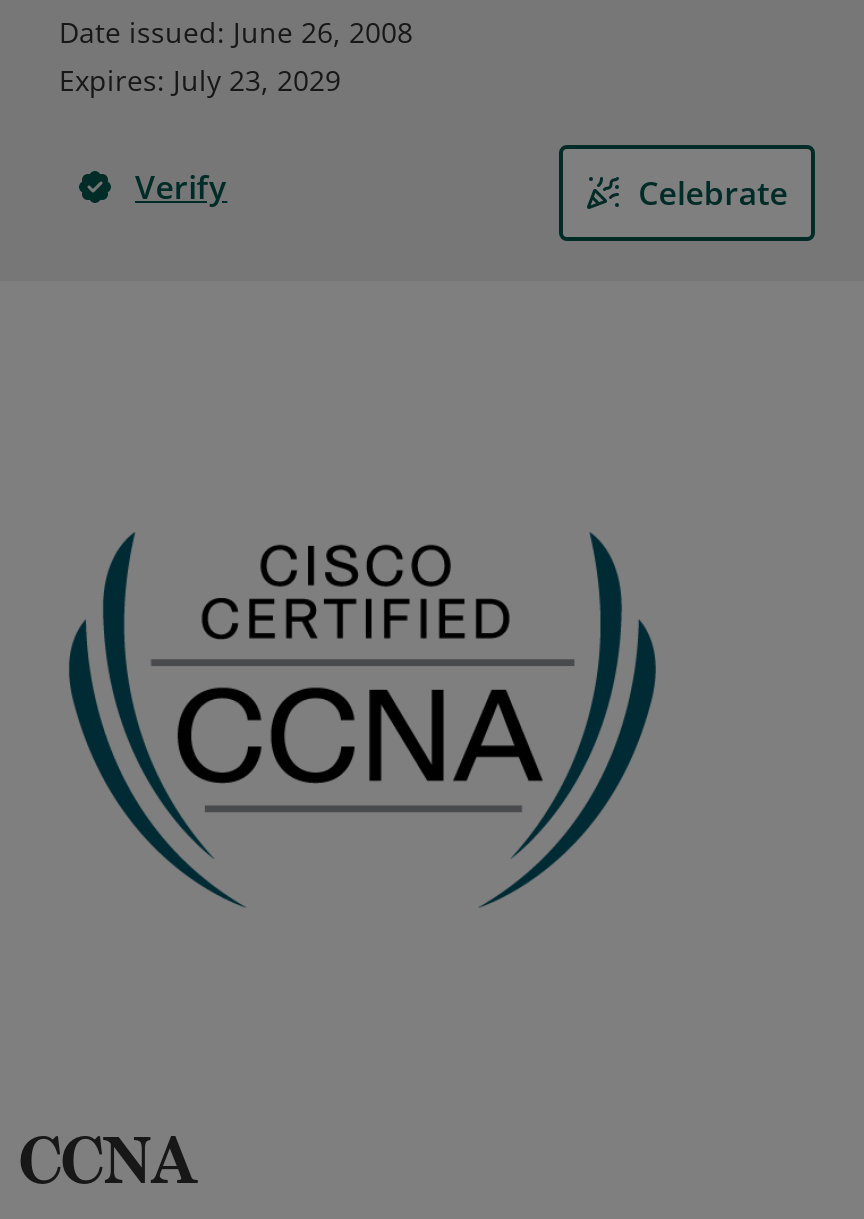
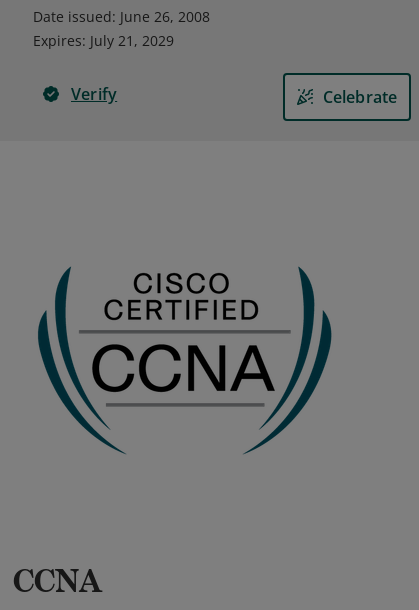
[59,61,341,99] Expires: July 23, 2029 -> [33,31,174,50] Expires: July 21, 2029

